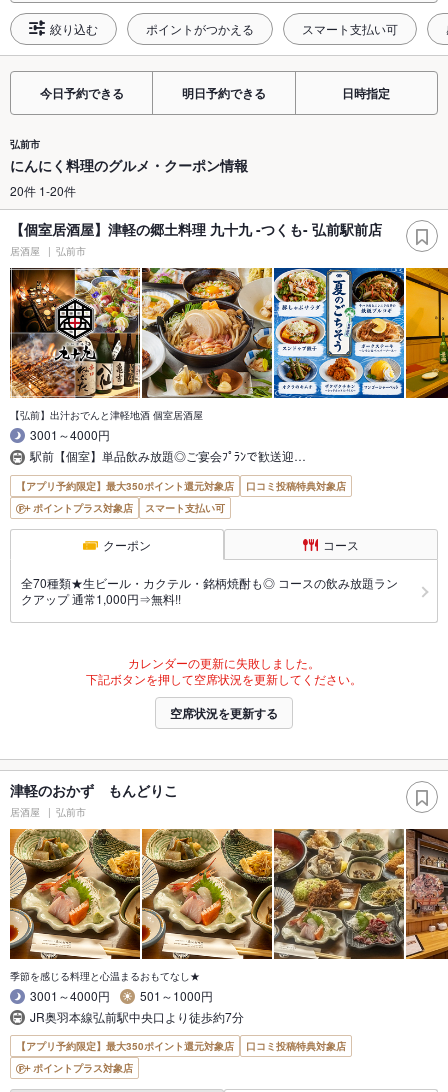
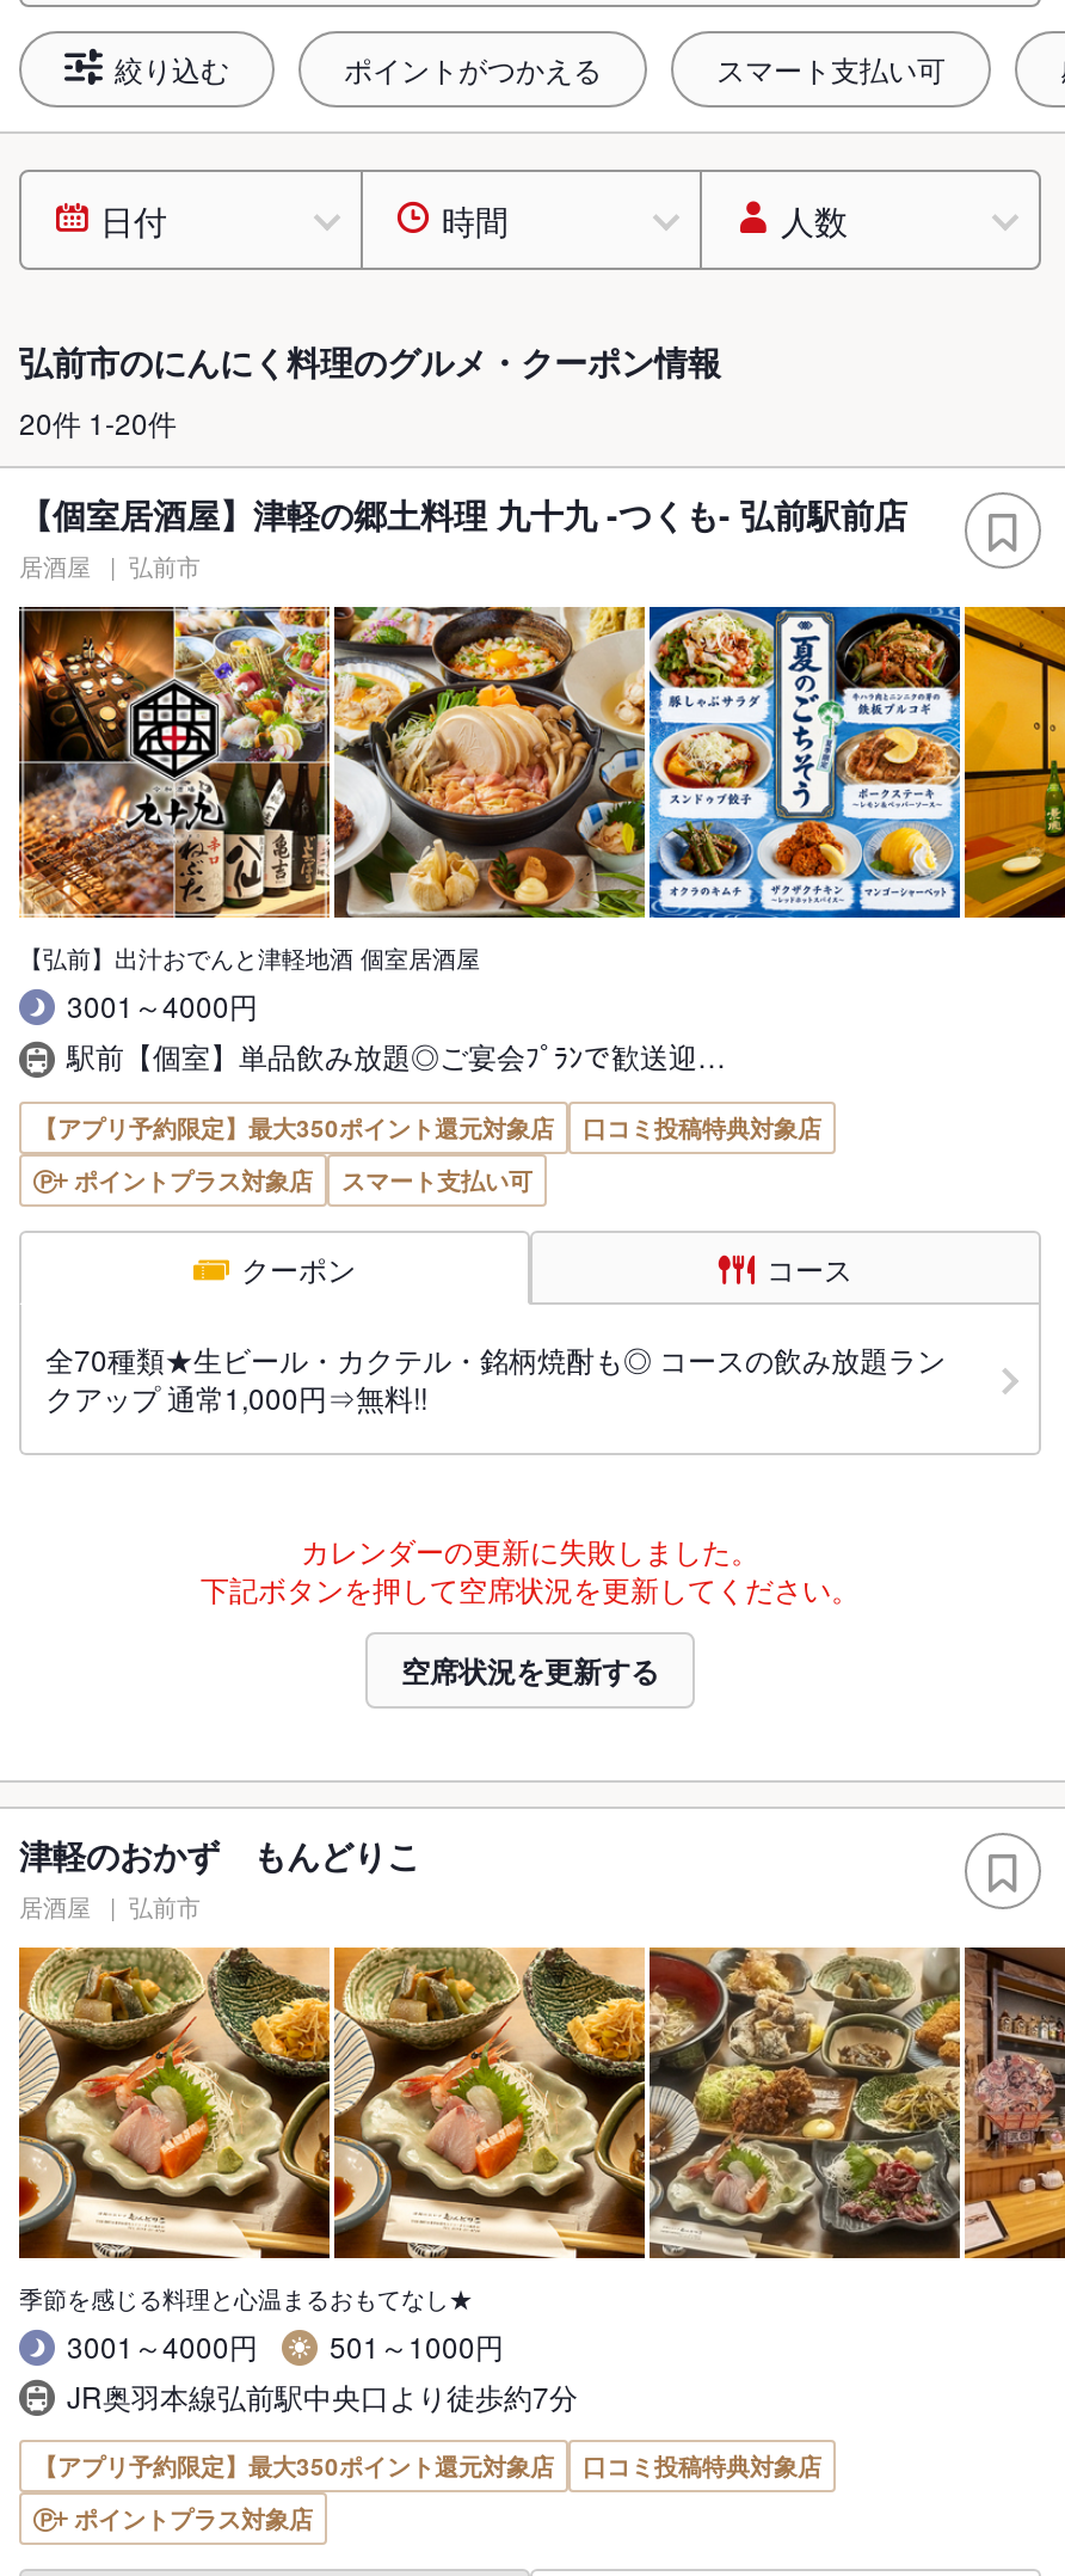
[40,84,390,102] 今日予約できる | 明日予約できる | 日時指定 -> [100,196,848,244] 日付 | 時間 | 人数
[10,137,248,175] 弘前市 | にんにく料理のグルメ・クーポン情報 -> [19,337,721,385] 弘前市のにんにく料理のグルメ・クーポン情報

